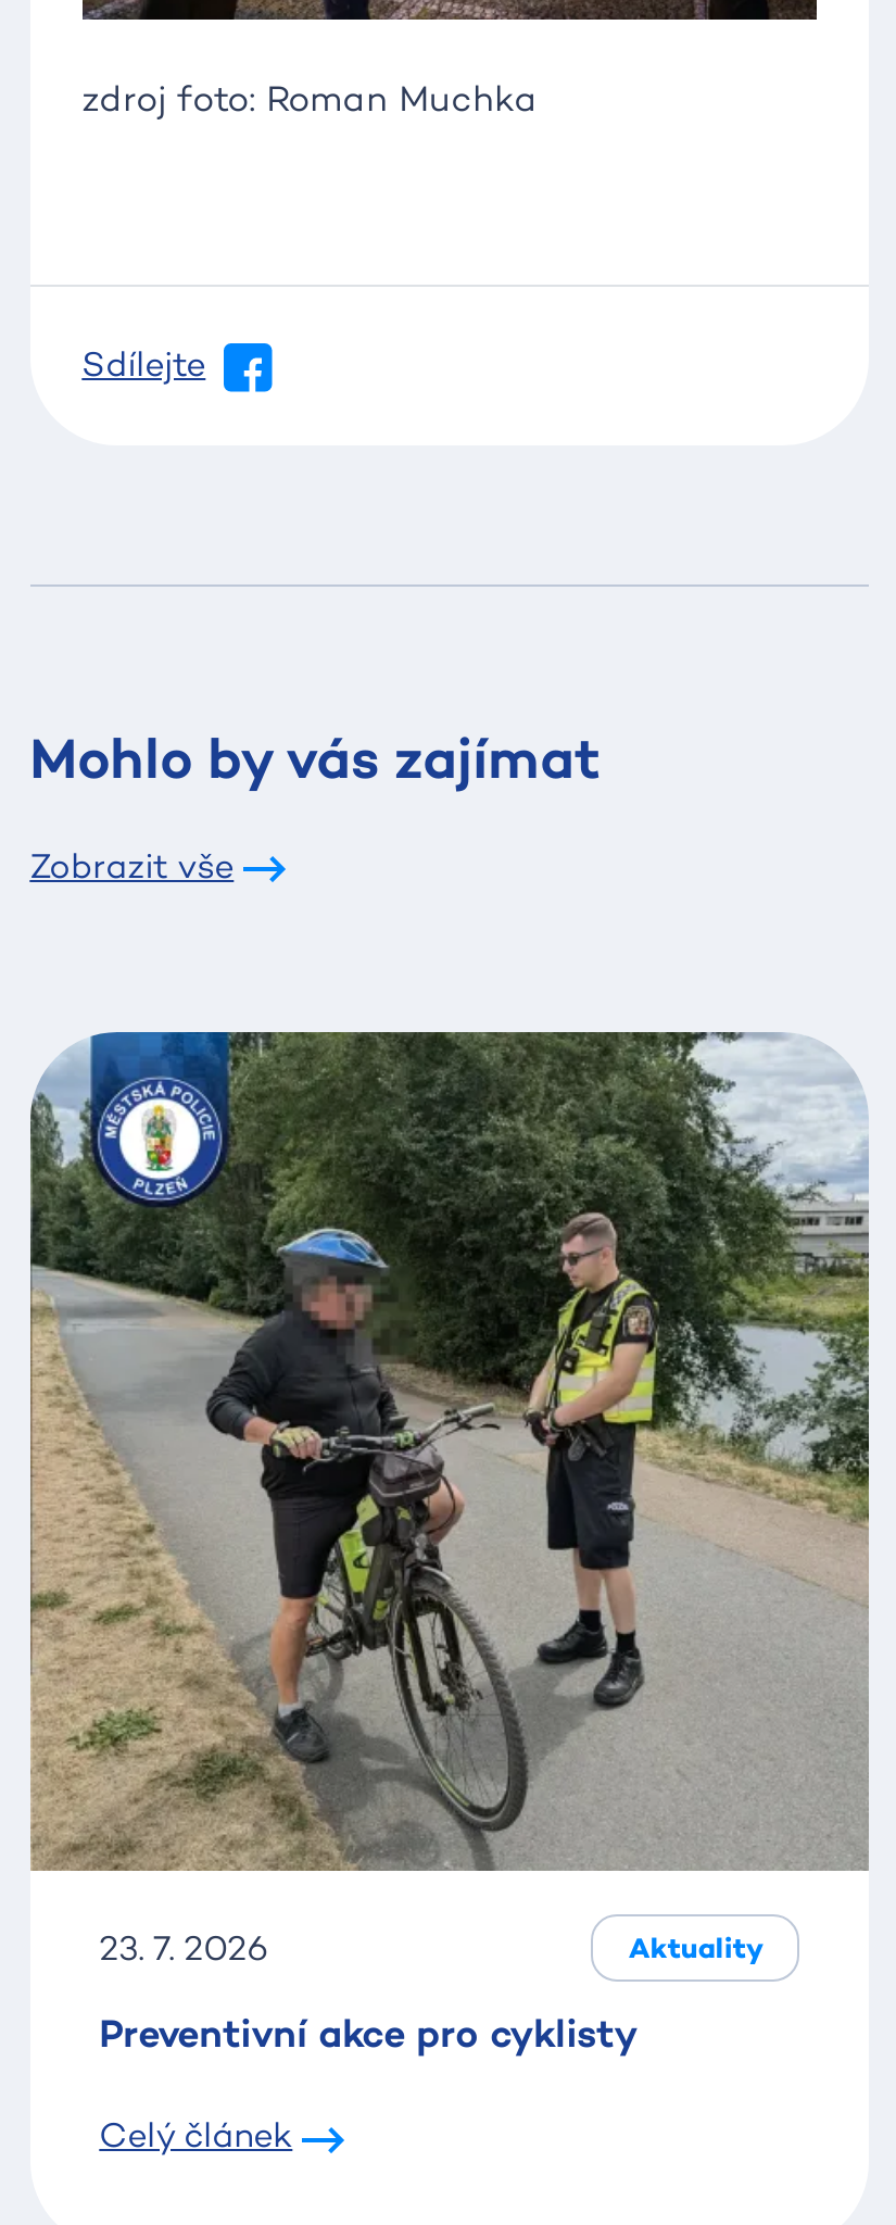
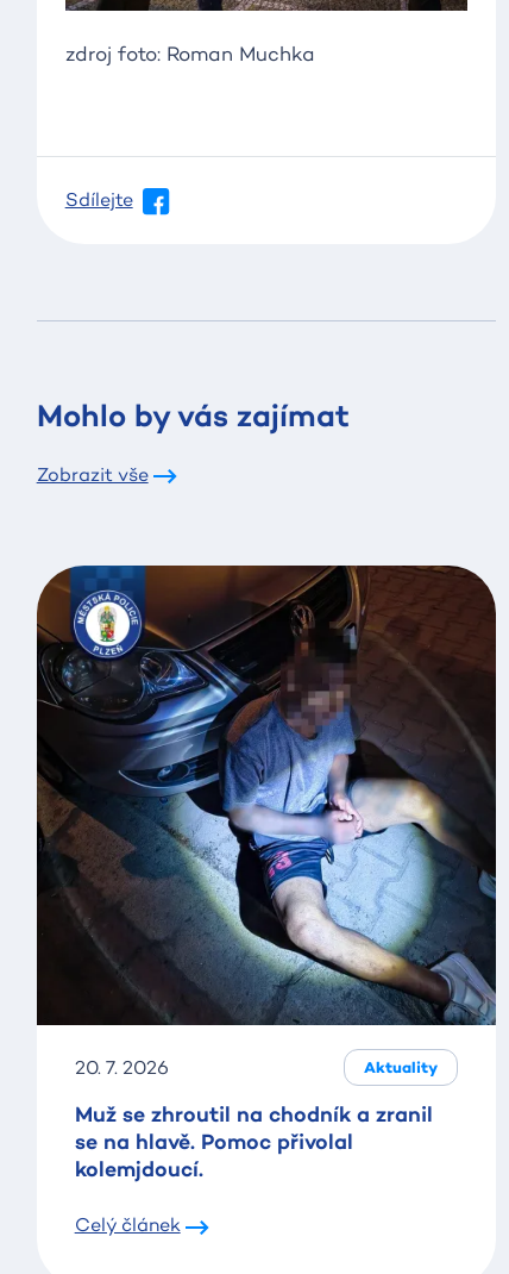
[28,1030,871,1968] [image] | 23. 7. 2026 -> [36,564,497,1079] [image] | 20. 7. 2026
[99,2009,638,2059] Preventivní akce pro cyklisty -> [75,1101,433,1183] Muž se zhroutil na chodník a zranil | se na hlavě. Pomoc přivolal | kolemjdoucí.

